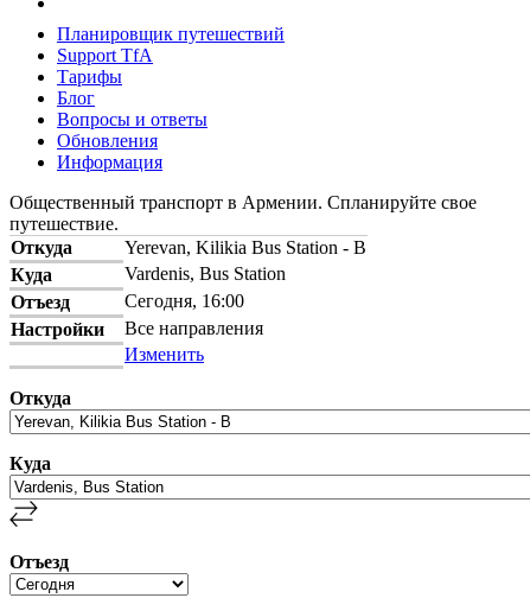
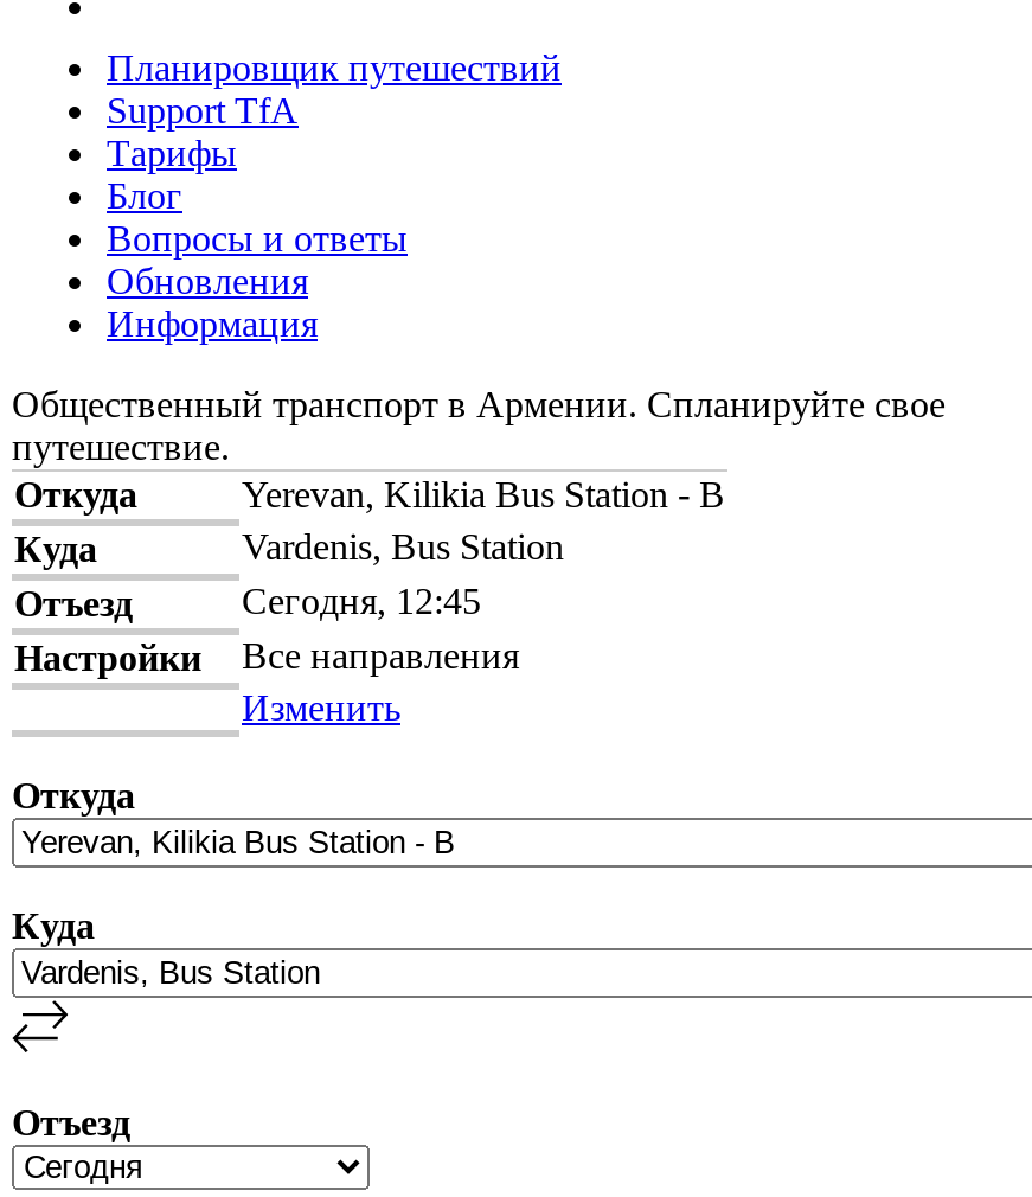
[124,290,244,310] Сегодня, 16:00 -> [242,580,481,620] Сегодня, 12:45

